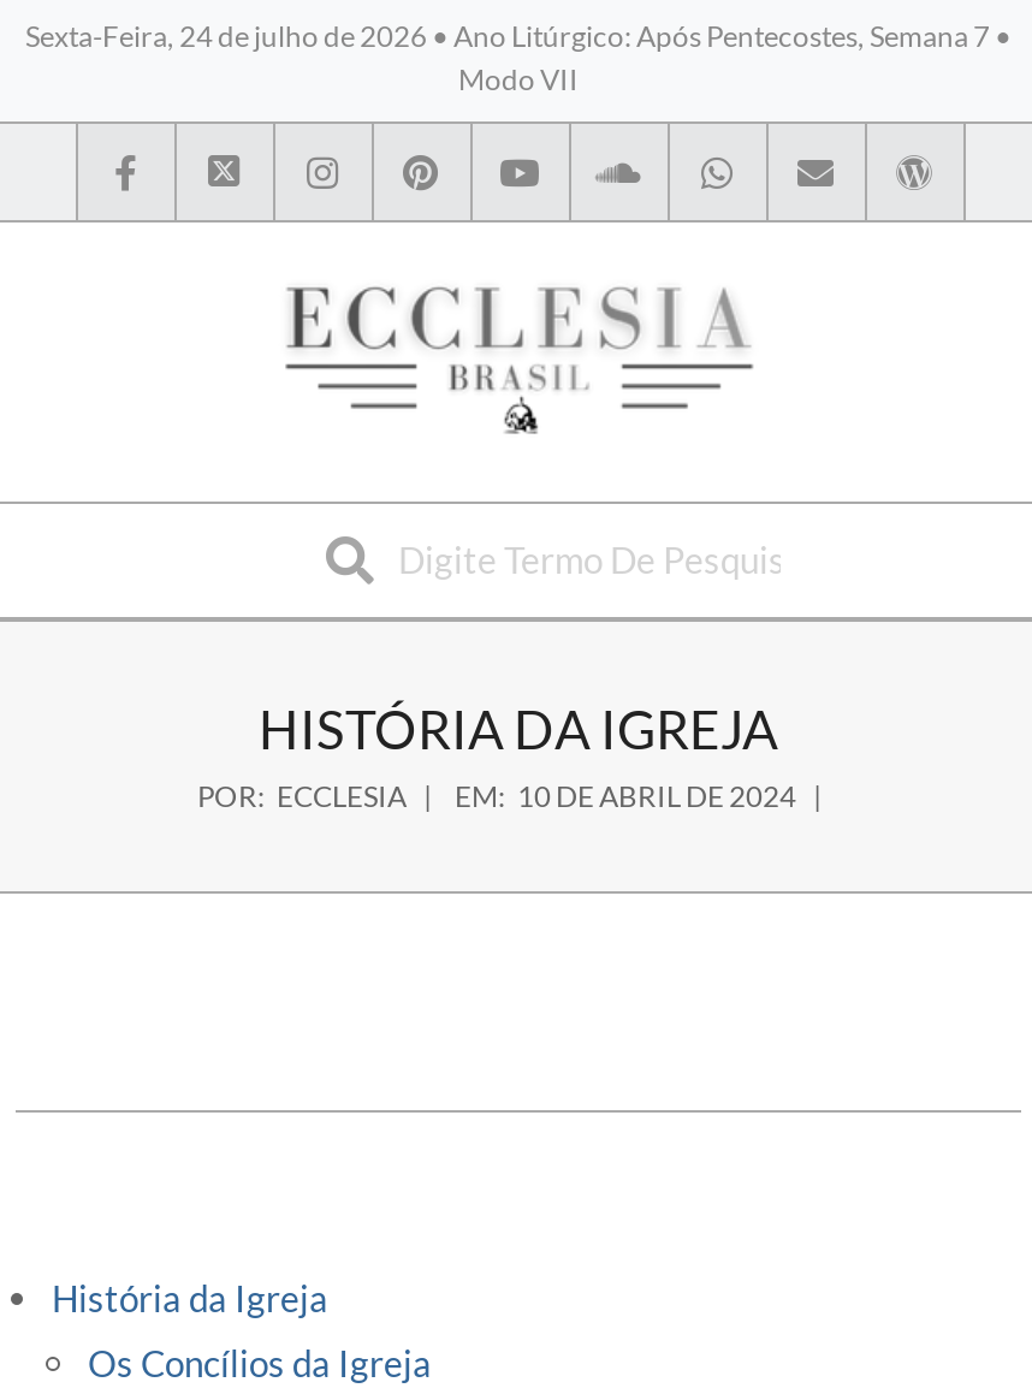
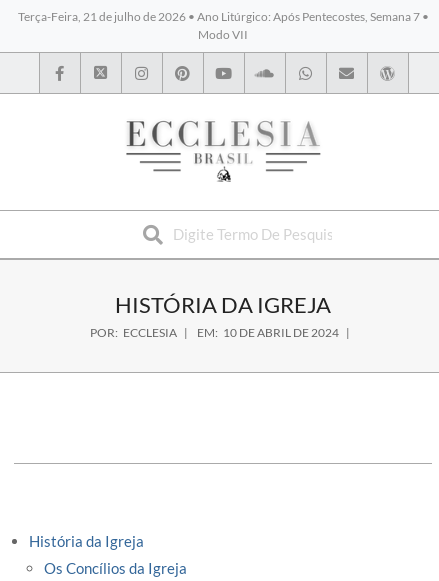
[25,18,1012,54] Sexta-Feira, 24 de julho de 2026 • Ano Litúrgico: Após Pentecostes, Semana 7 • -> [17,9,428,24] Terça-Feira, 21 de julho de 2026 • Ano Litúrgico: Após Pentecostes, Semana 7 •

